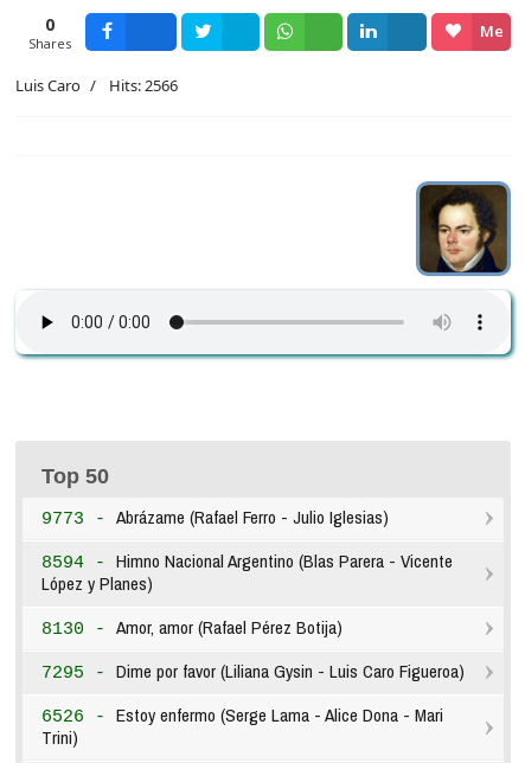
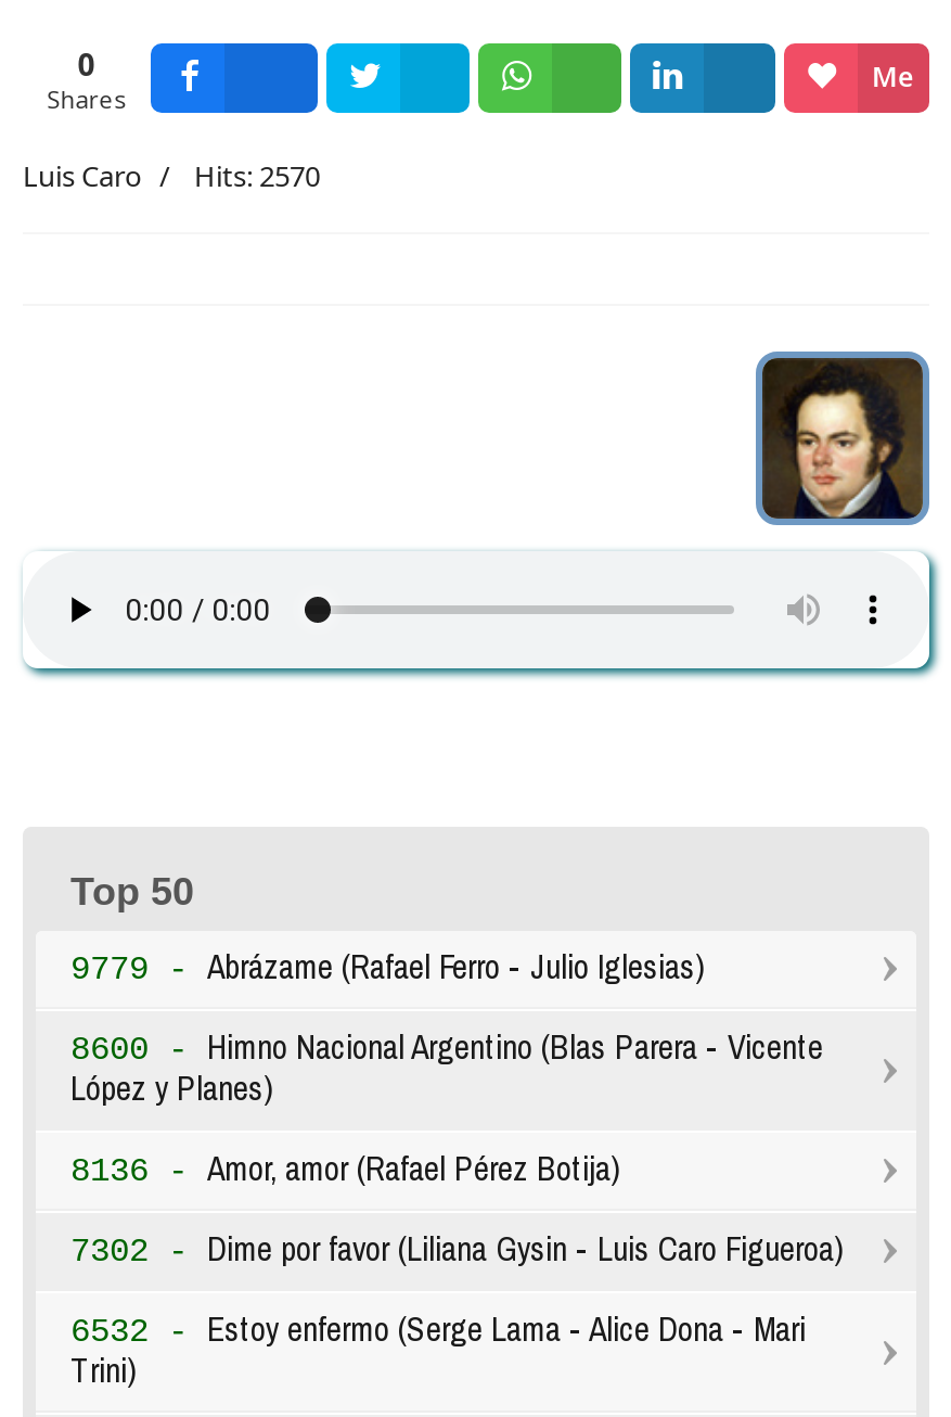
[15,75,178,96] Luis Caro Hits: 2566 -> [23,156,320,195] Luis Caro Hits: 2570
[41,505,389,530] 9773 - Abrázame (Rafael Ferro - Julio Iglesias) -> [70,944,706,990] 9779 - Abrázame (Rafael Ferro - Julio Iglesias)
[41,549,453,573] 8594 - Himno Nacional Argentino (Blas Parera - Vicente -> [70,1024,823,1070] 8600 - Himno Nacional Argentino (Blas Parera - Vicente
[41,615,342,640] 8130 - Amor, amor (Rafael Pérez Botija) -> [70,1146,621,1191] 8136 - Amor, amor (Rafael Pérez Botija)
[41,659,465,684] 7295 - Dime por favor (Liliana Gysin - Luis Caro Figueroa) -> [70,1226,845,1272] 7302 - Dime por favor (Liliana Gysin - Luis Caro Figueroa)
[41,703,443,727] 6526 - Estoy enfermo (Serge Lama - Alice Dona - Mari -> [70,1306,806,1352] 6532 - Estoy enfermo (Serge Lama - Alice Dona - Mari

